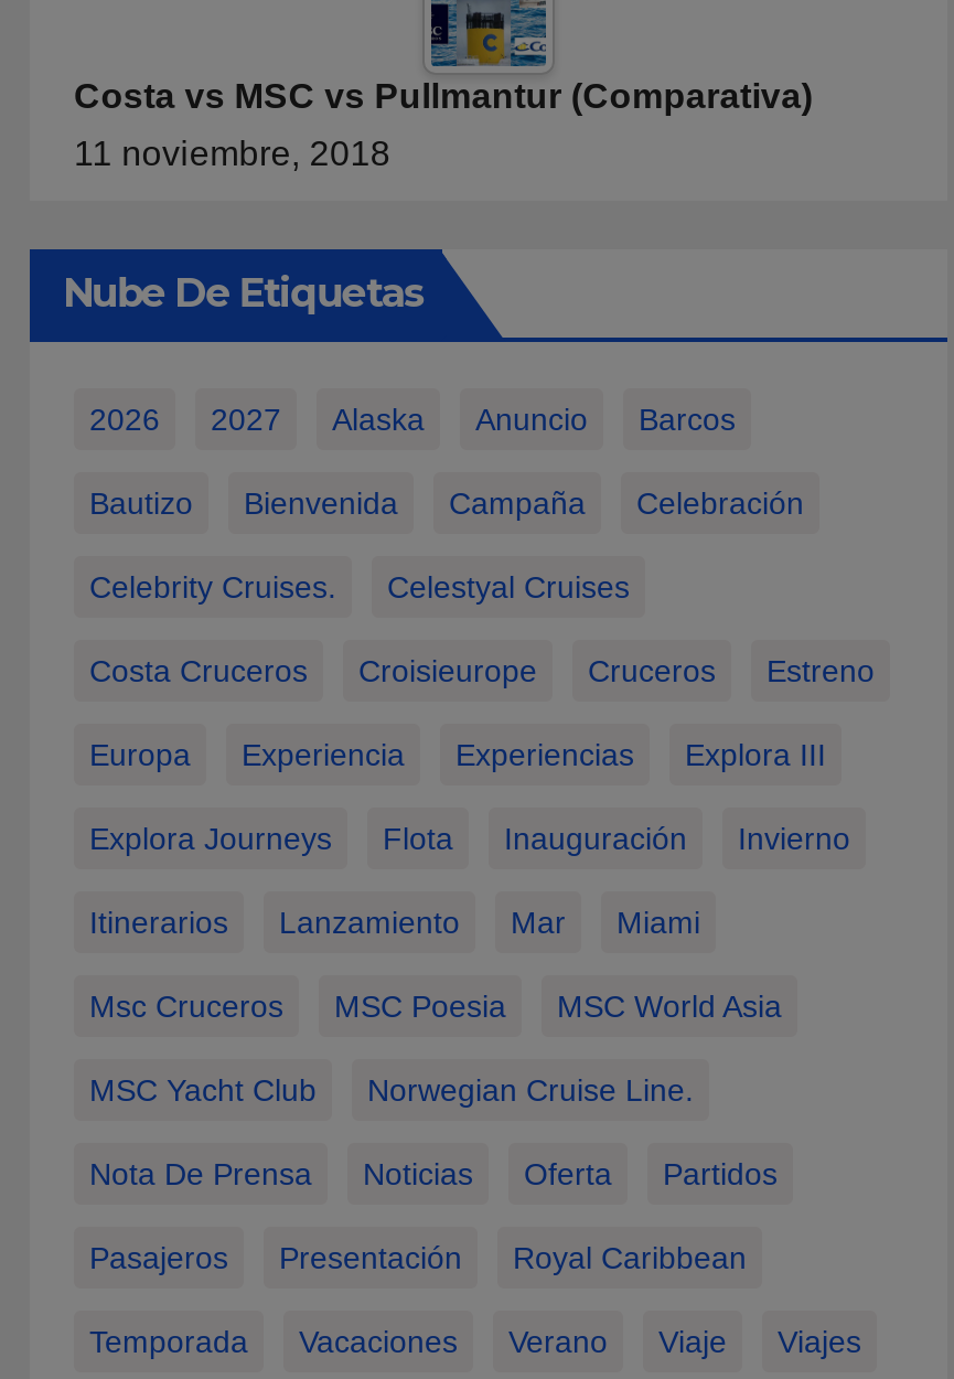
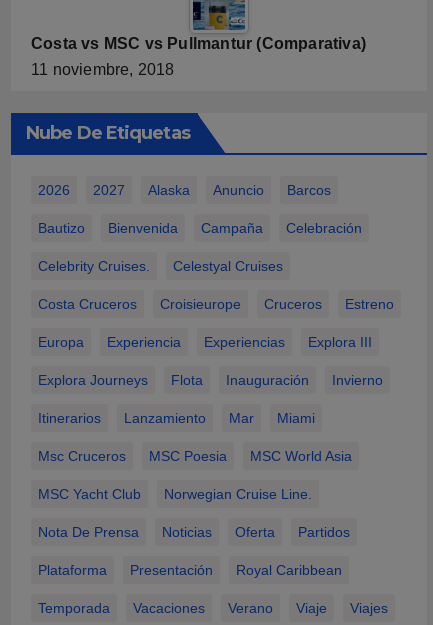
[89,1240,228,1275] Pasajeros -> [38,562,107,578] Plataforma

